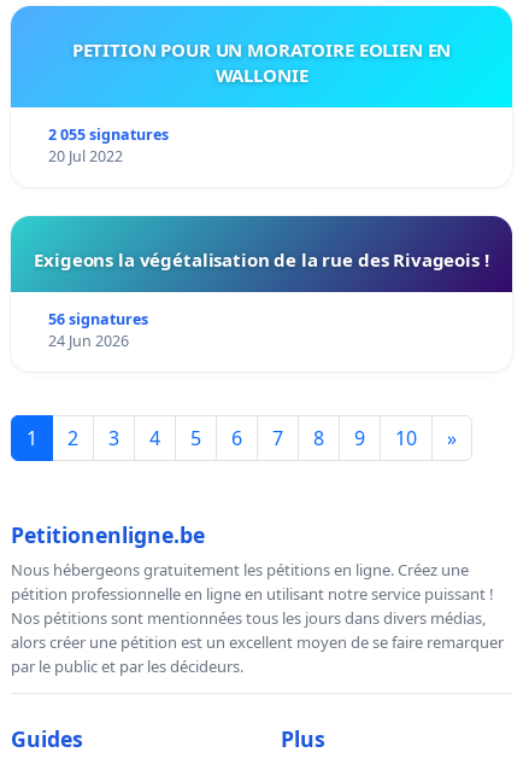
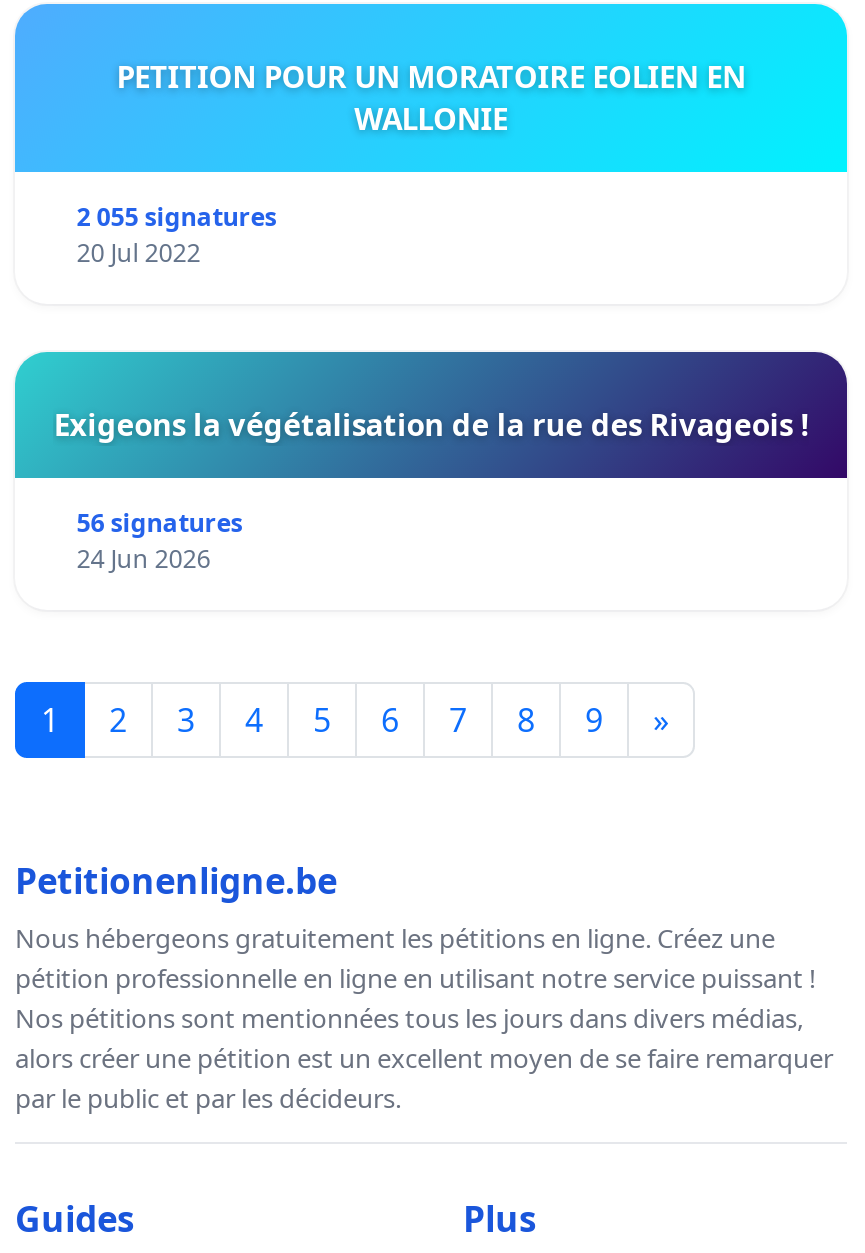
[395,424,417,451] 10 -> none

